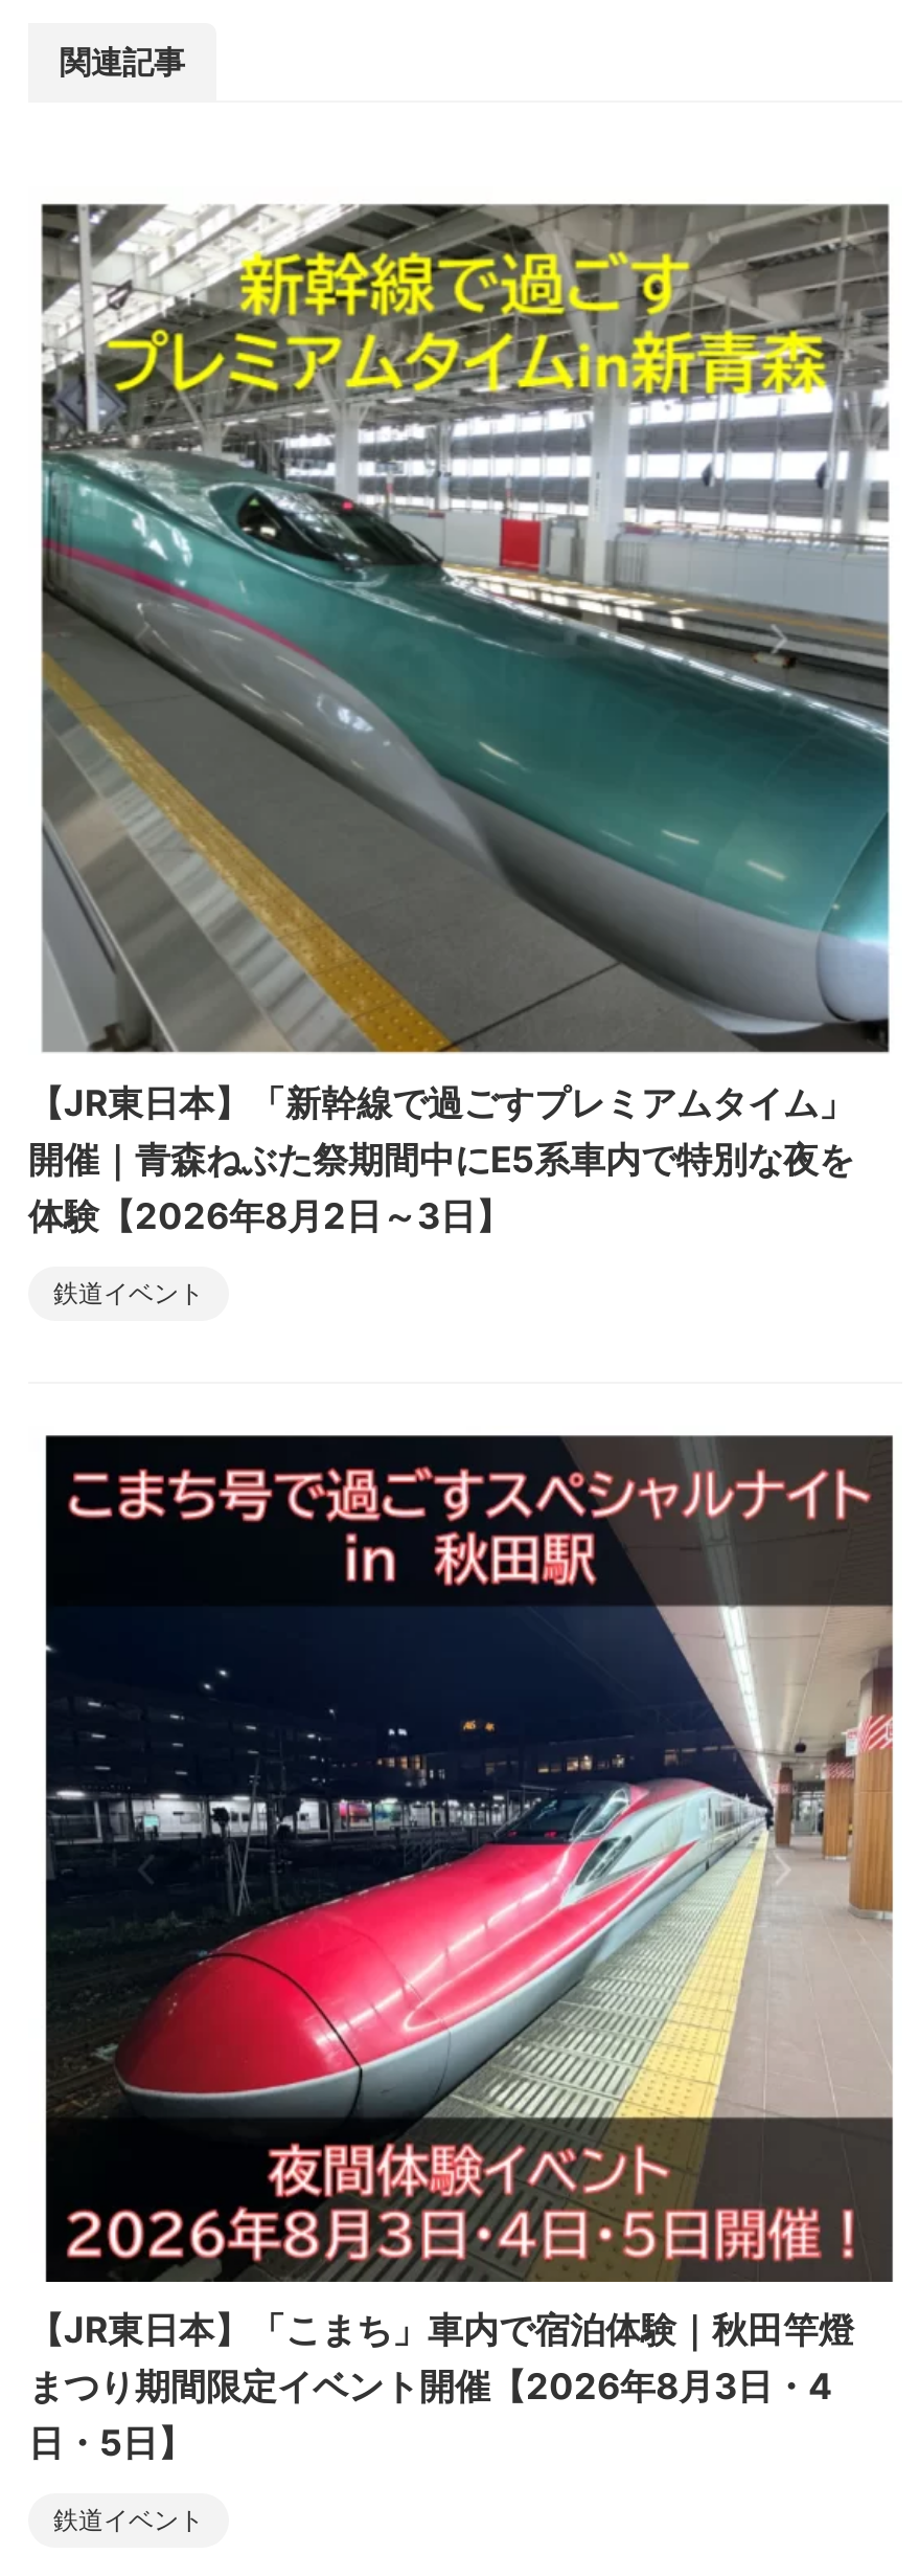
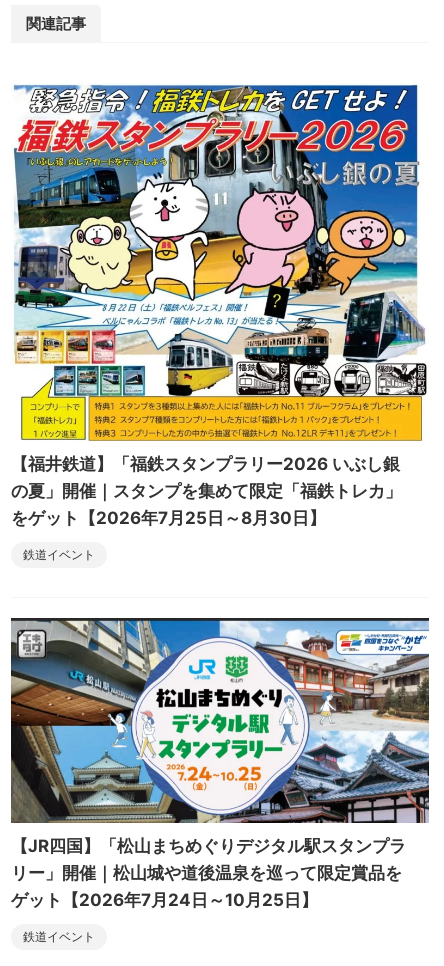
[28,191,892,1237] [image] | 【JR東日本】「新幹線で過ごすプレミアムタイム」 | 開催｜青森ねぶた祭期間中にE5系車内で特別な夜を | 体験【2026年8月2日～3日】 -> [11,84,428,527] [image] | 【福井鉄道】「福鉄スタンプラリー2026 いぶし銀 | の夏」開催｜スタンプを集めて限定「福鉄トレカ」 | をゲット【2026年7月25日～8月30日】
[28,1426,896,2465] [image] | 【JR東日本】「こまち」車内で宿泊体験｜秋田竿燈 | まつり期間限定イベント開催【2026年8月3日・4 | 日・5日】 -> [10,617,430,910] [image] | 【JR四国】「松山まちめぐりデジタル駅スタンプラ | リー」開催｜松山城や道後温泉を巡って限定賞品を | ゲット【2026年7月24日～10月25日】

